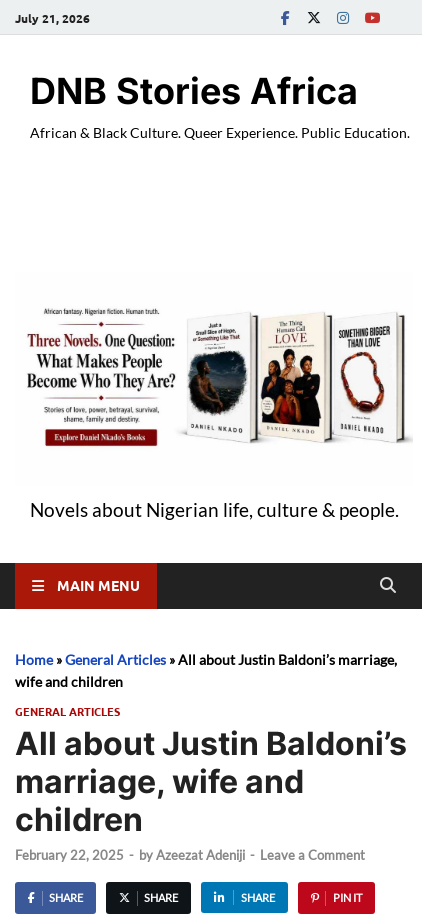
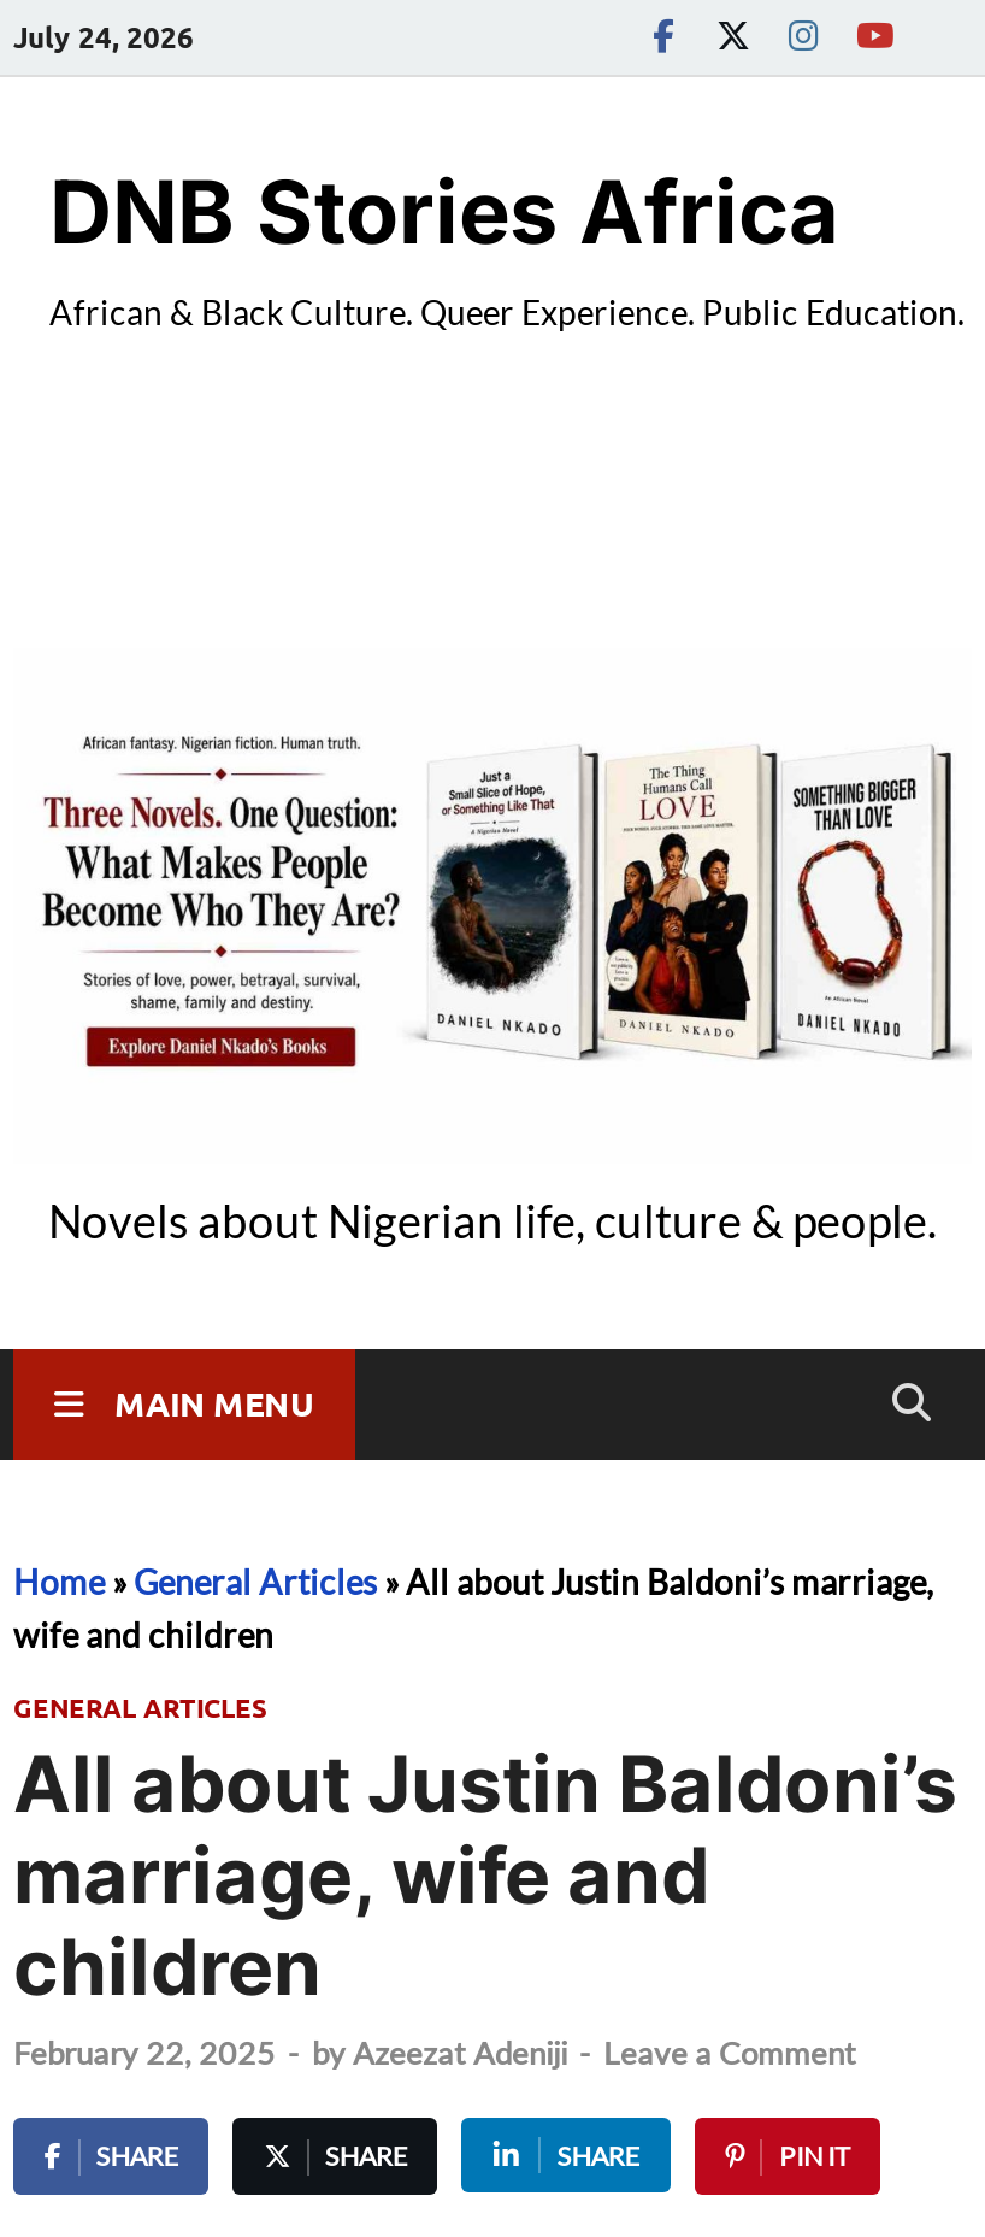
[15,9,90,25] July 21, 2026 -> [13,16,194,54] July 24, 2026

